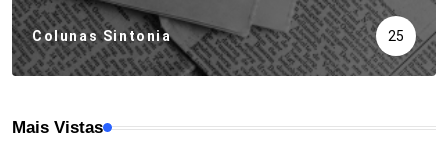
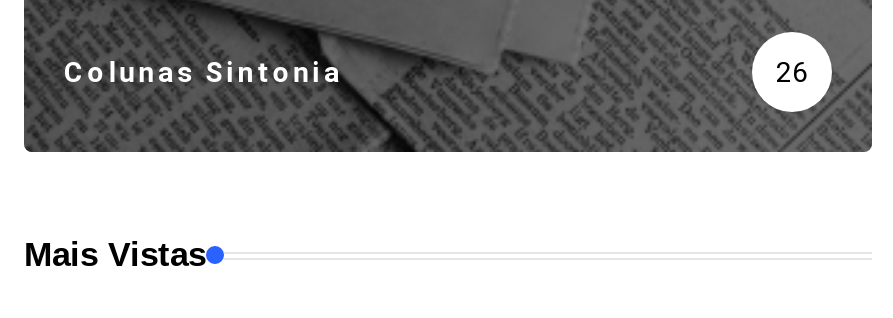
[388,27,404,43] 25 -> [776,55,808,87] 26

